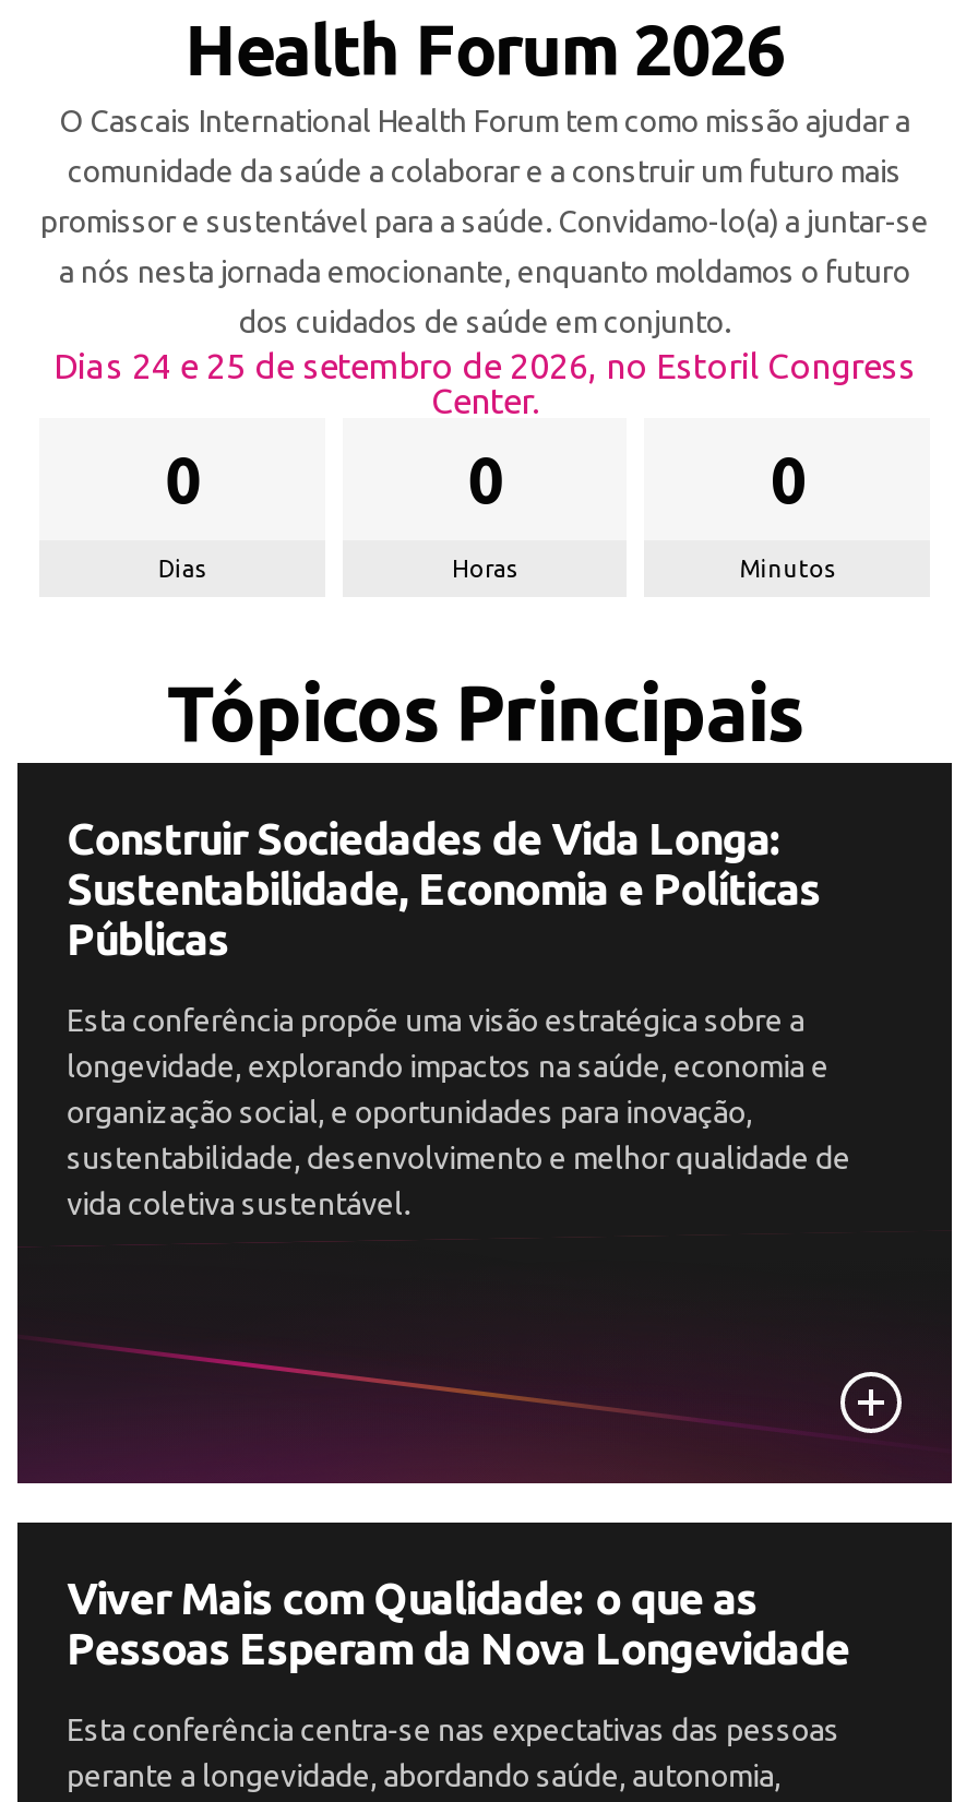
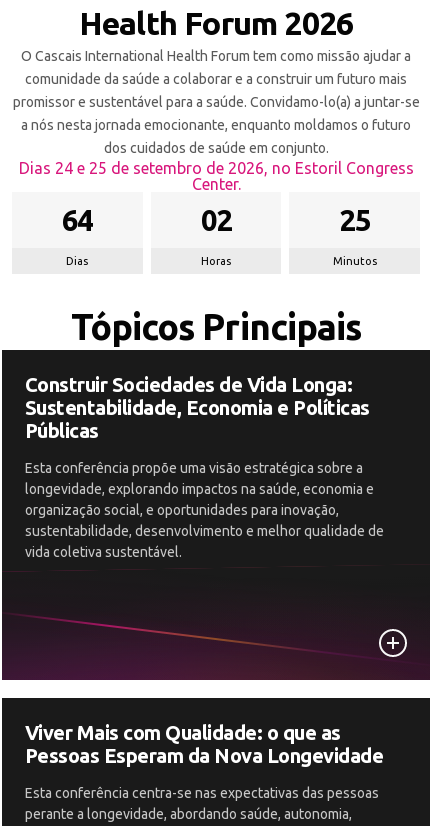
[165,443,199,515] 0 -> [62,203,93,236] 64
[468,443,501,515] 0 -> [201,203,231,236] 02
[771,443,804,515] 0 -> [339,203,370,236] 25

